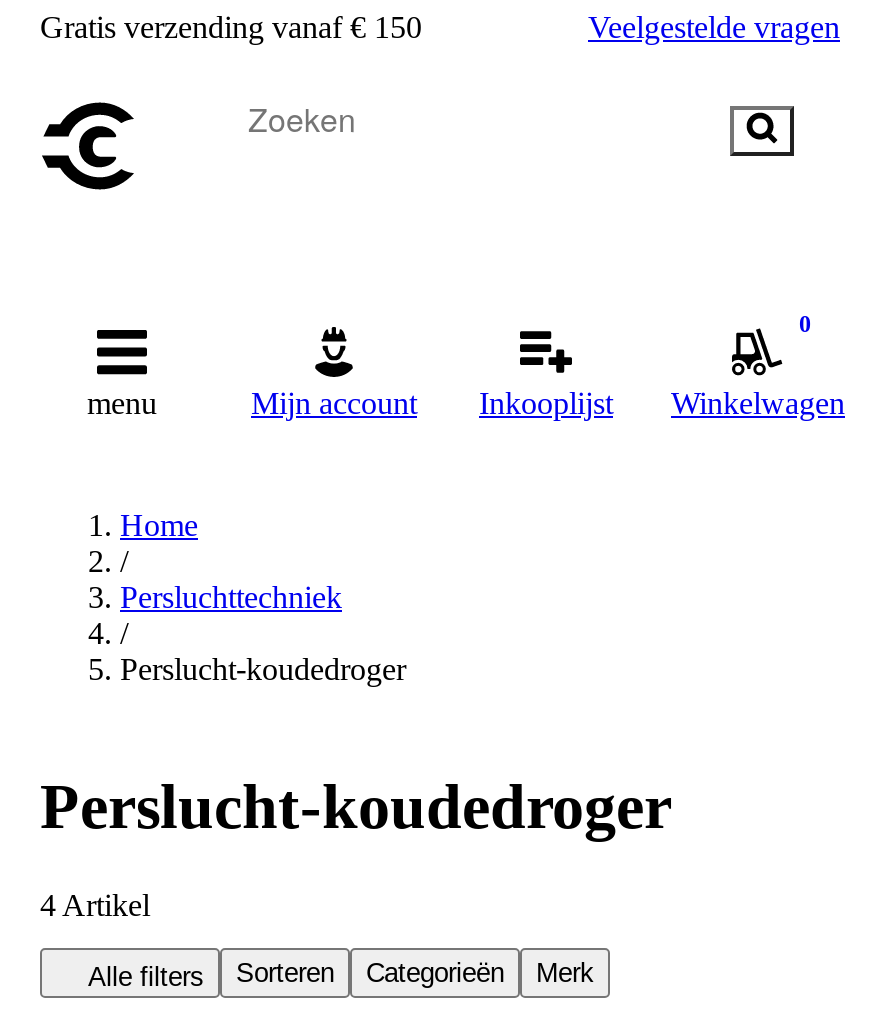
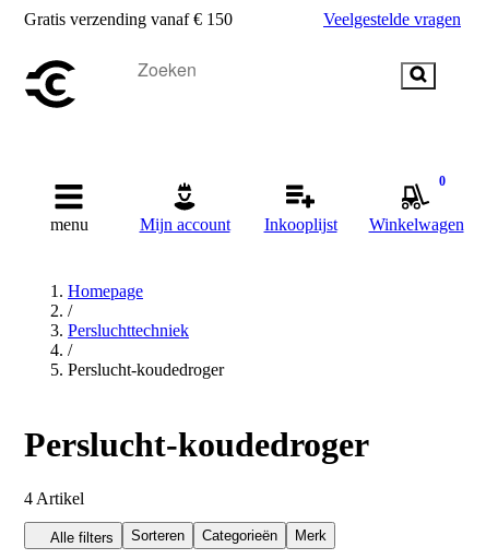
[120,508,198,542] Home -> [68,282,143,300] Homepage

